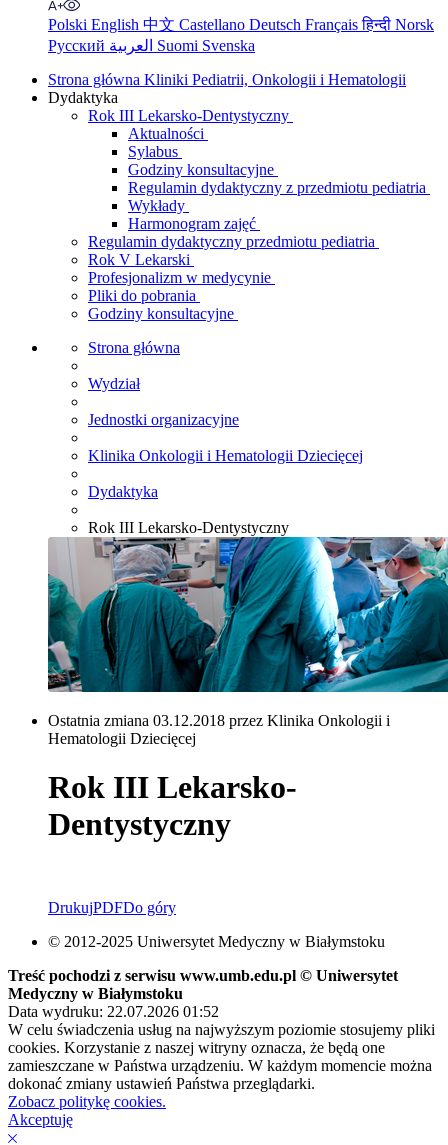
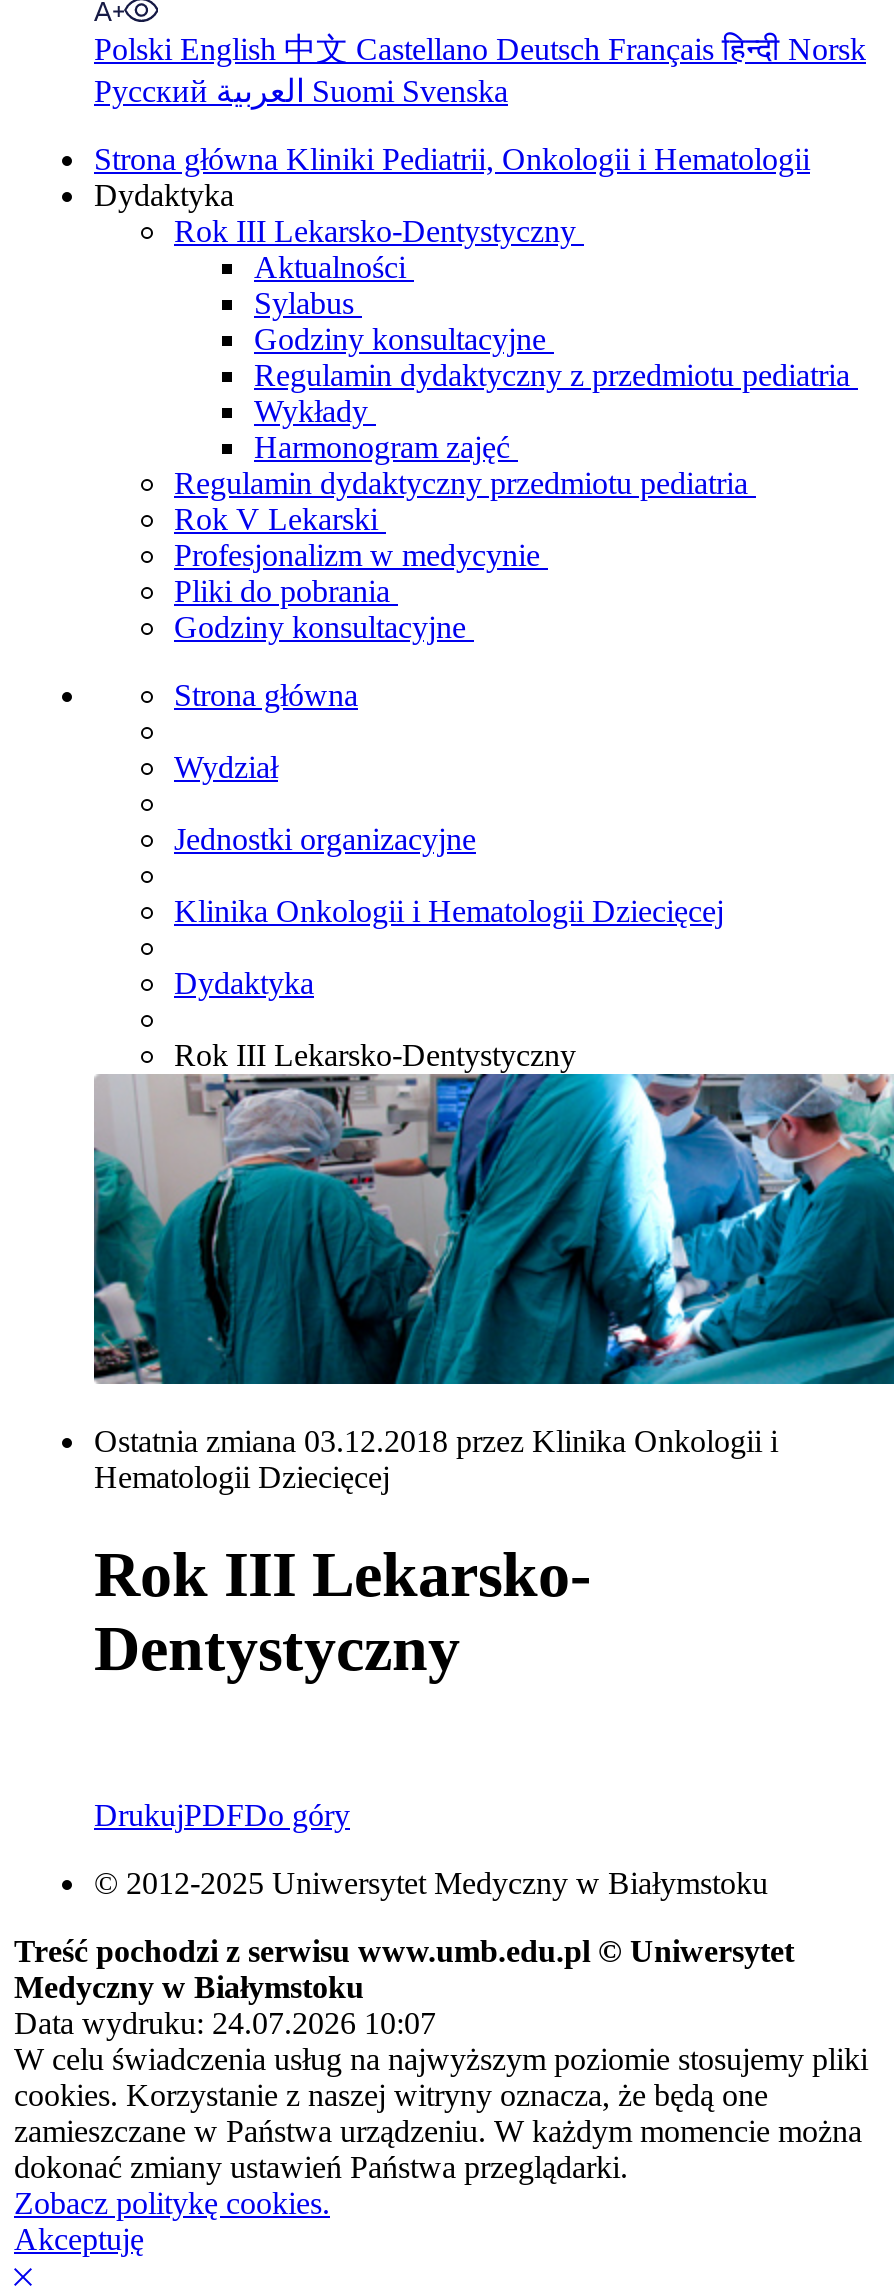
[8,1003,219,1020] Data wydruku: 22.07.2026 01:52 -> [14,2006,436,2040] Data wydruku: 24.07.2026 10:07

